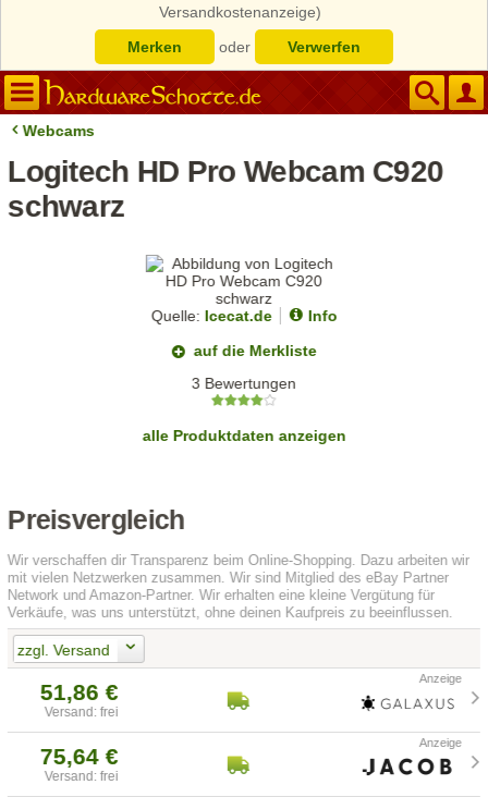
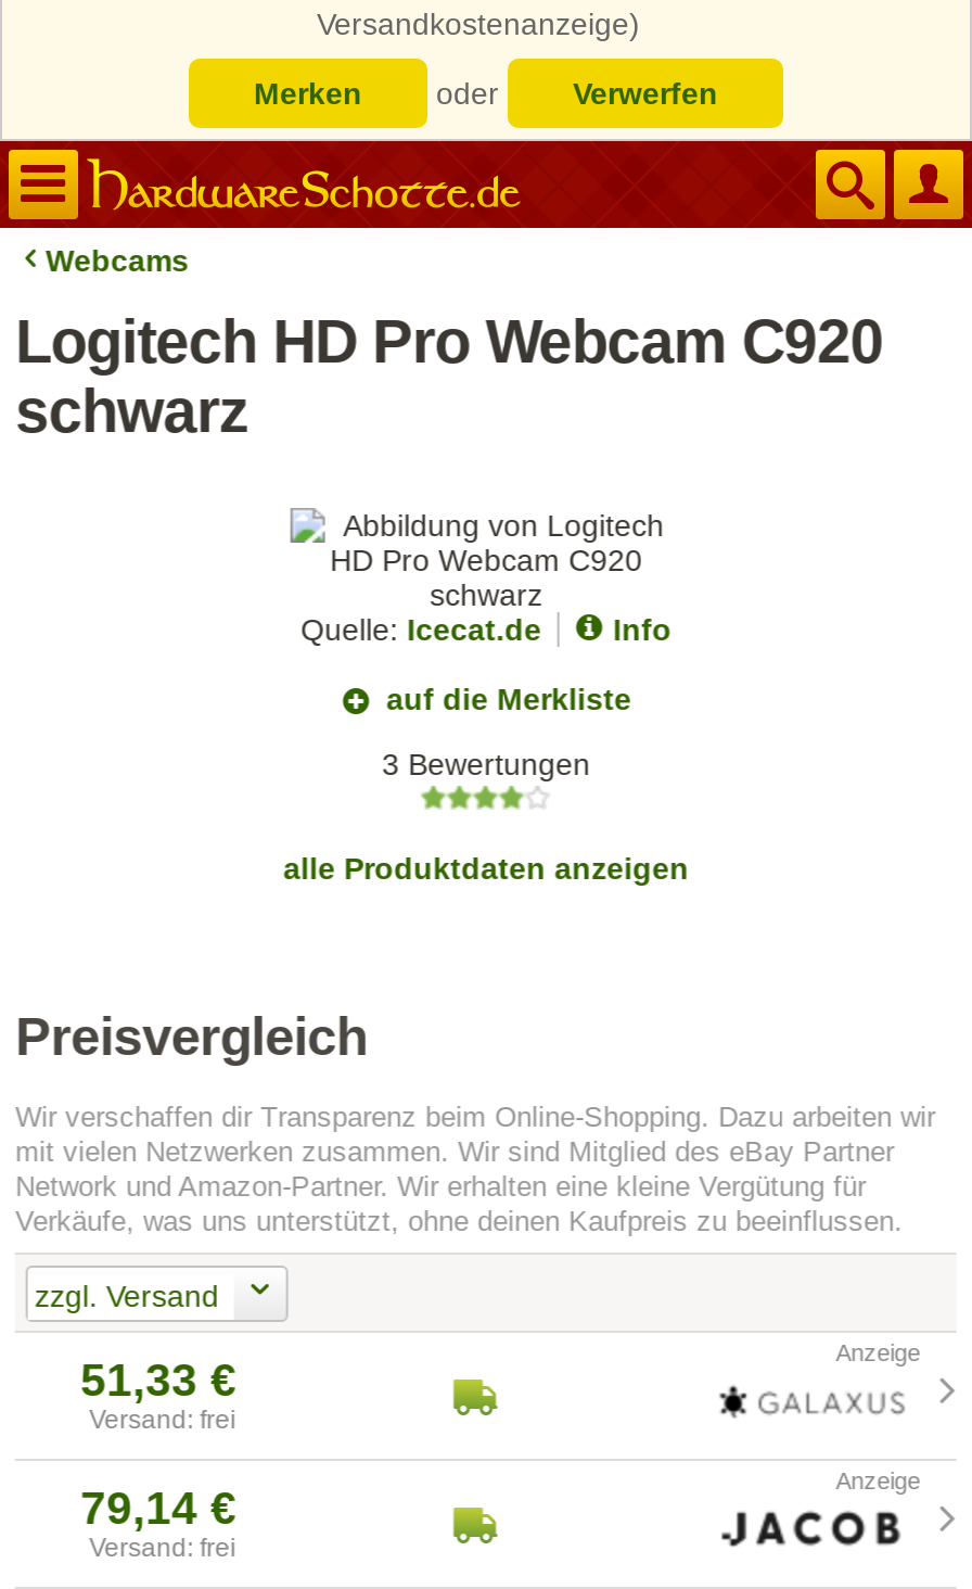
[40,680,119,705] 51,86 € -> [80,1355,236,1405] 51,33 €
[40,744,119,769] 75,64 € -> [80,1483,236,1533] 79,14 €

